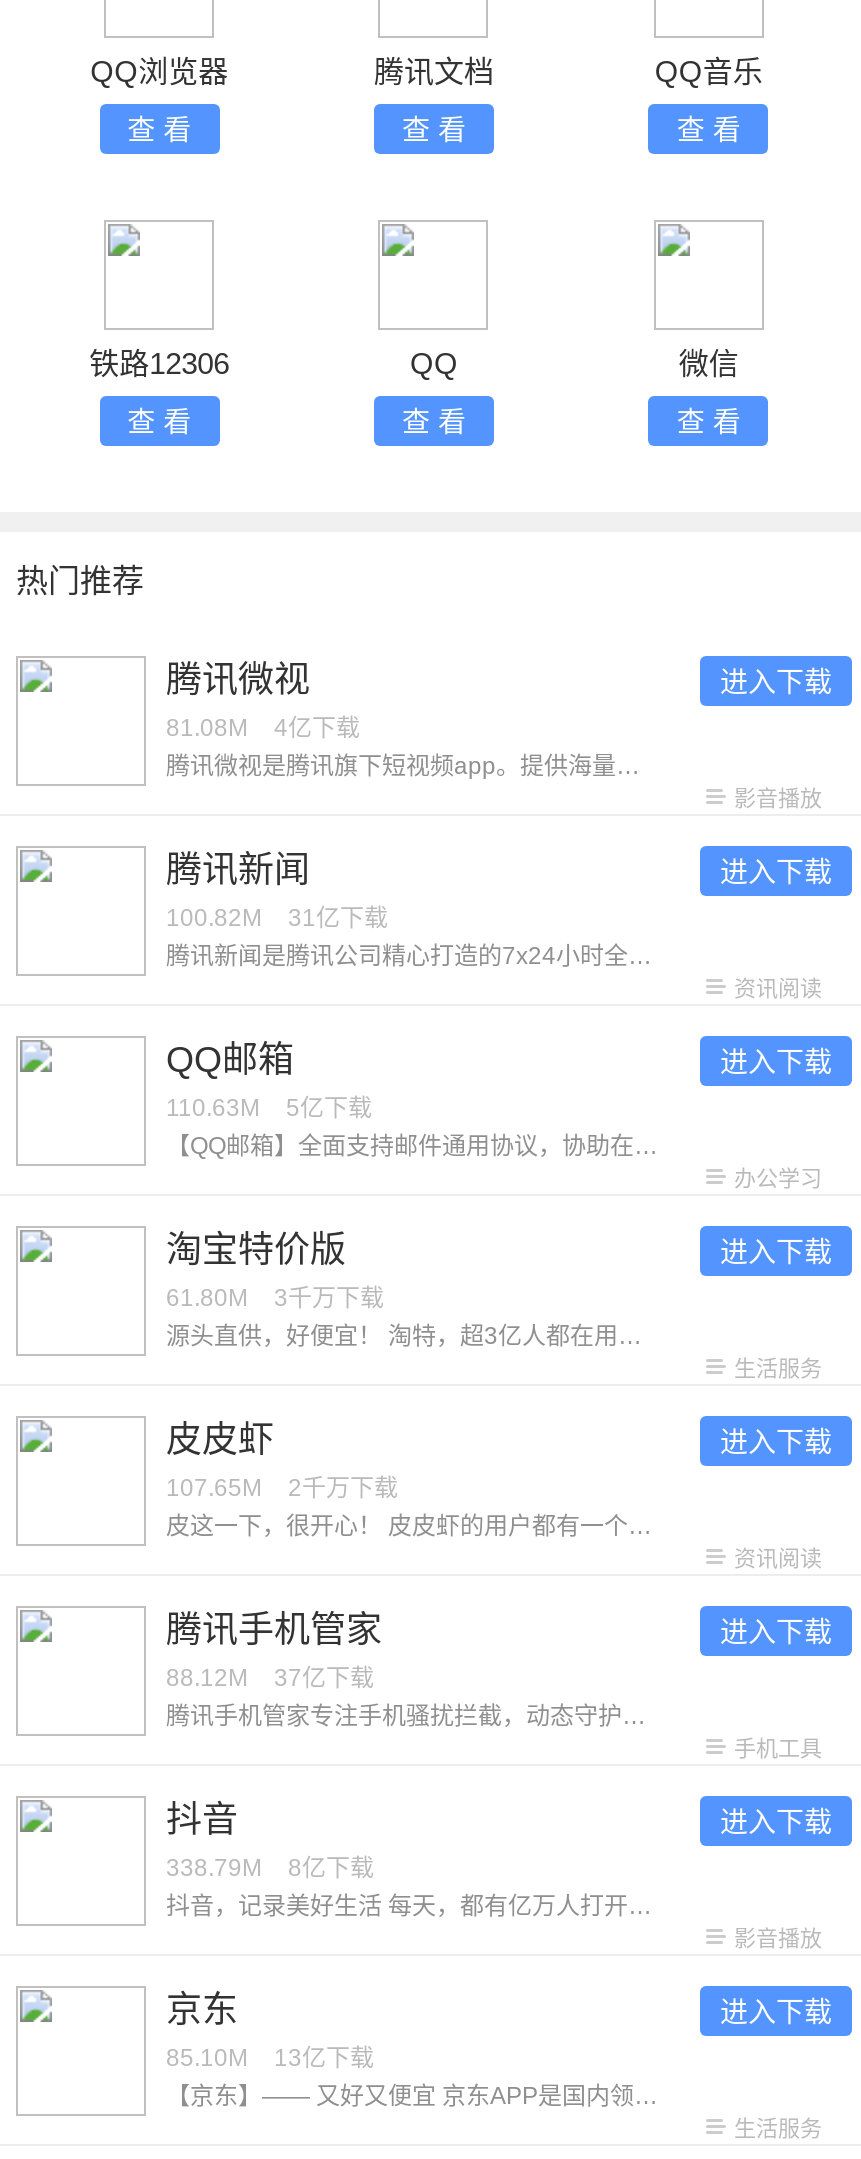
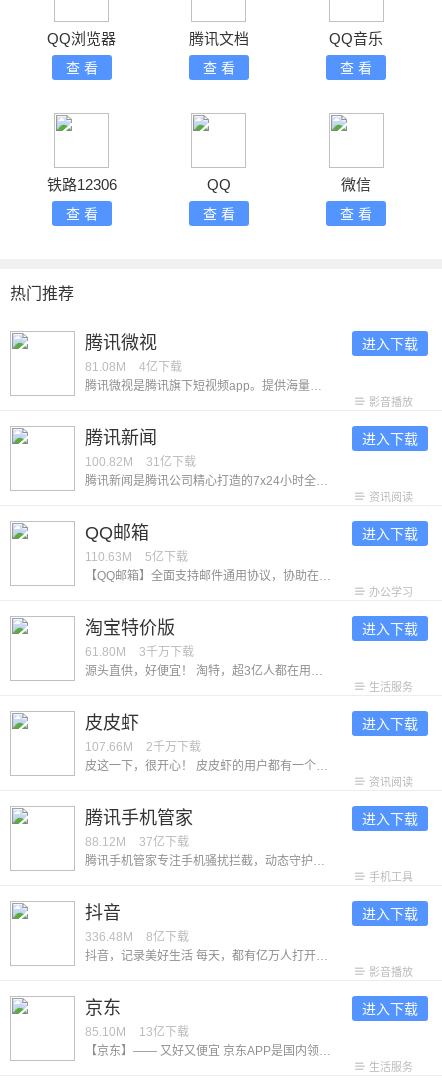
[166,1474,398,1502] 107.65M 2千万下载 -> [85,740,201,754] 107.66M 2千万下载
[166,1854,374,1882] 338.79M 8亿下载 -> [85,930,189,944] 336.48M 8亿下载

